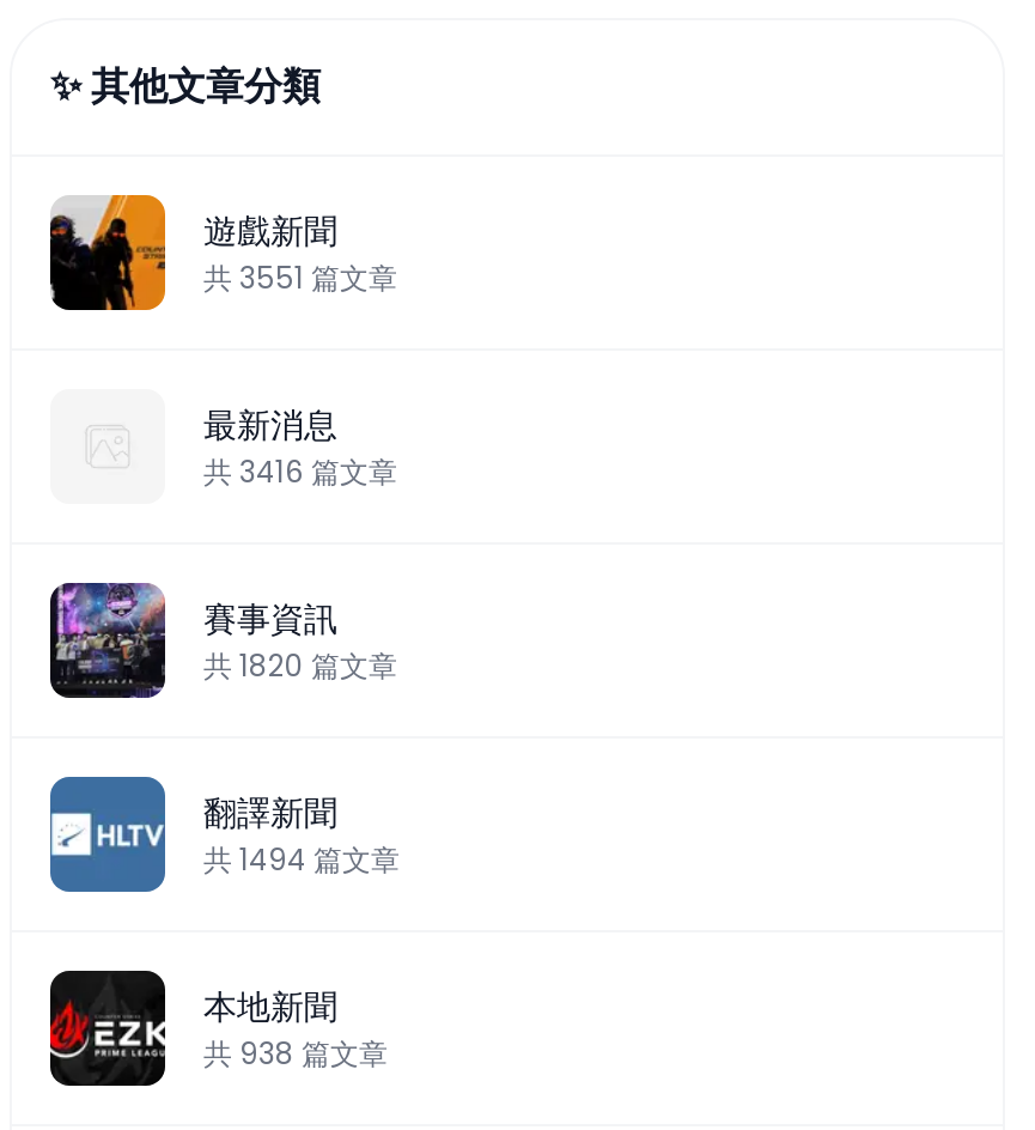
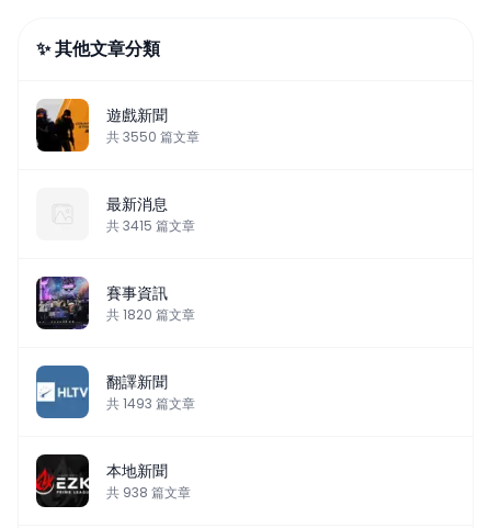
[203,257,397,298] 共3551篇文章 -> [106,127,200,146] 共3550篇文章
[203,451,397,492] 共3416篇文章 -> [106,216,195,235] 共3415篇文章
[203,839,400,880] 共1494篇文章 -> [106,394,195,413] 共1493篇文章

